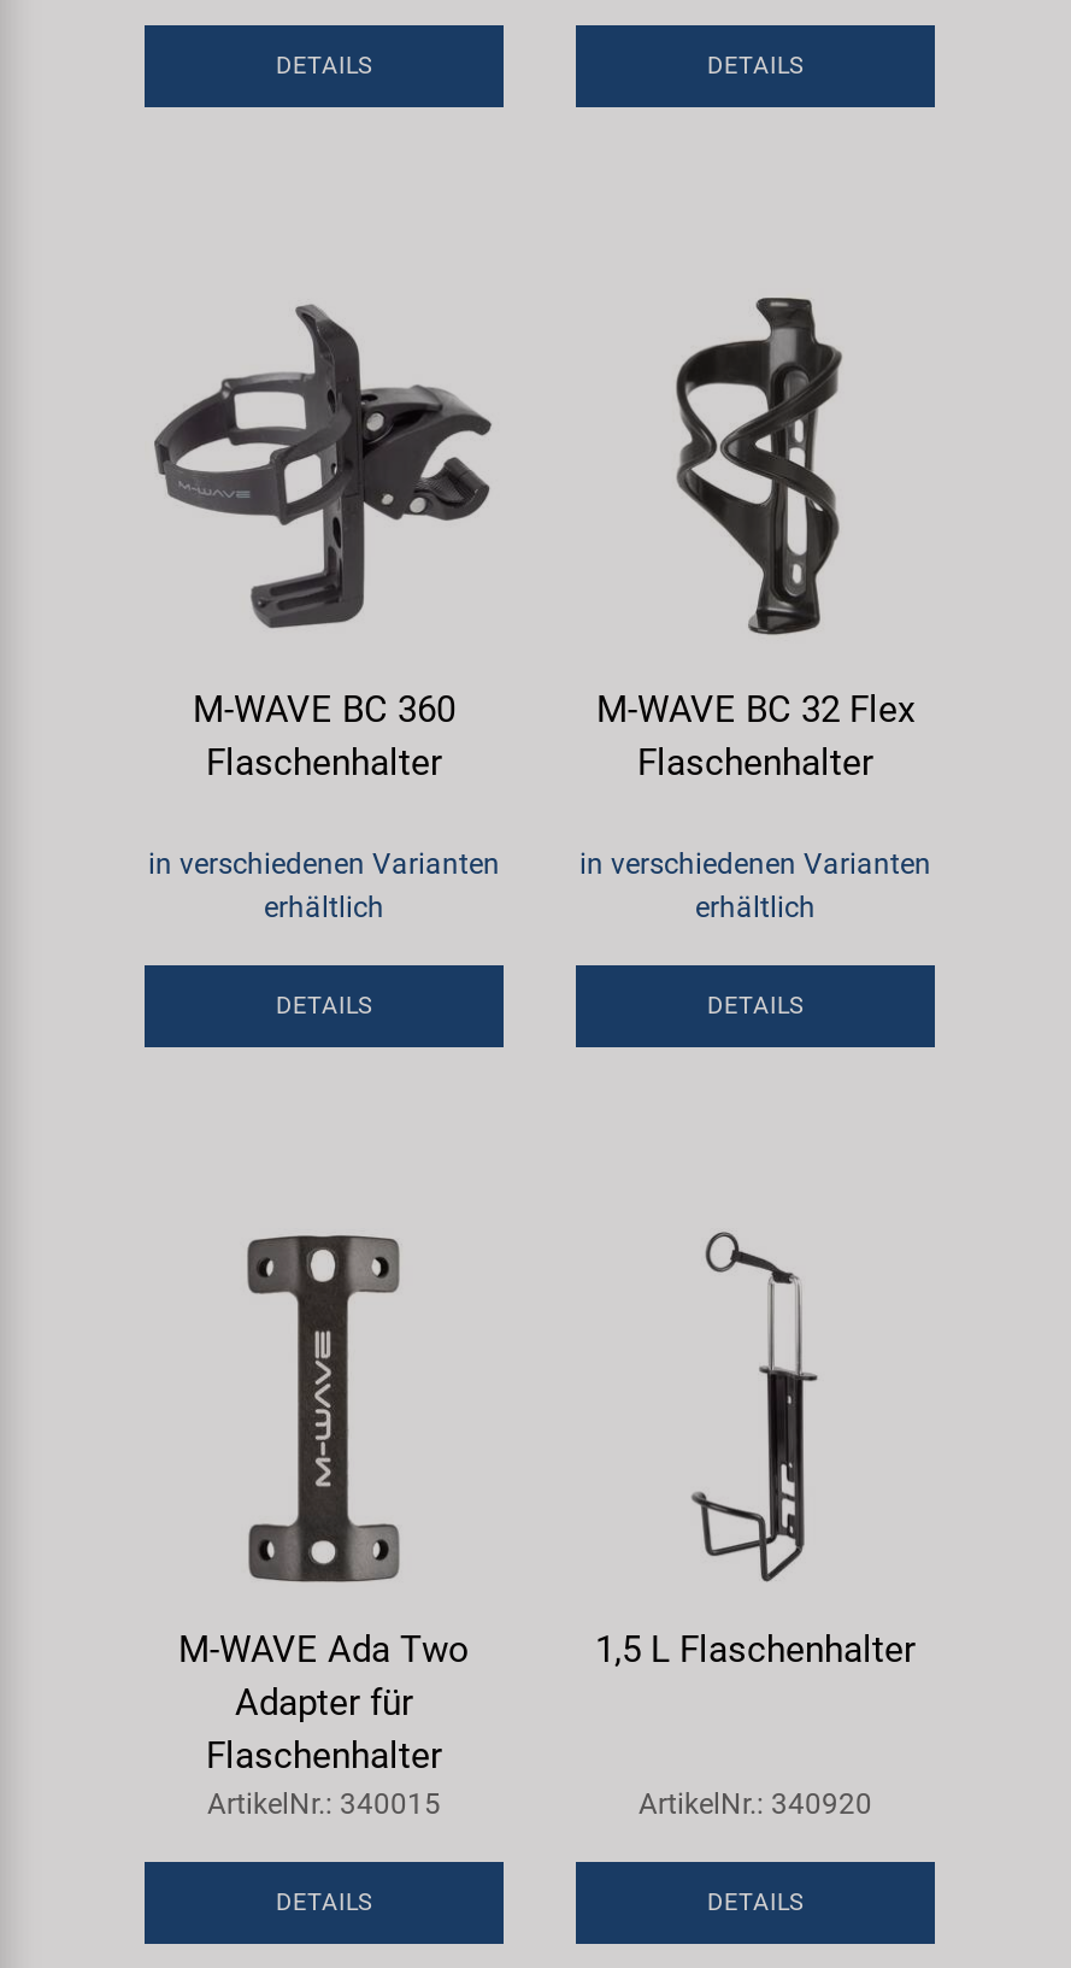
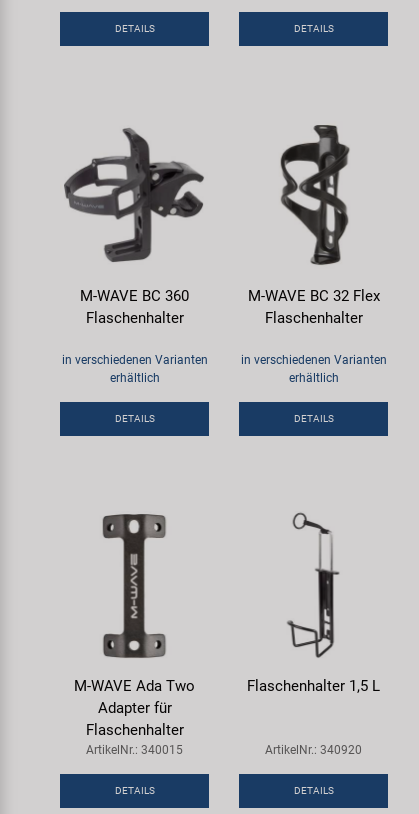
[595,1627,916,1670] 1,5 L Flaschenhalter -> [247,676,380,694] Flaschenhalter 1,5 L

